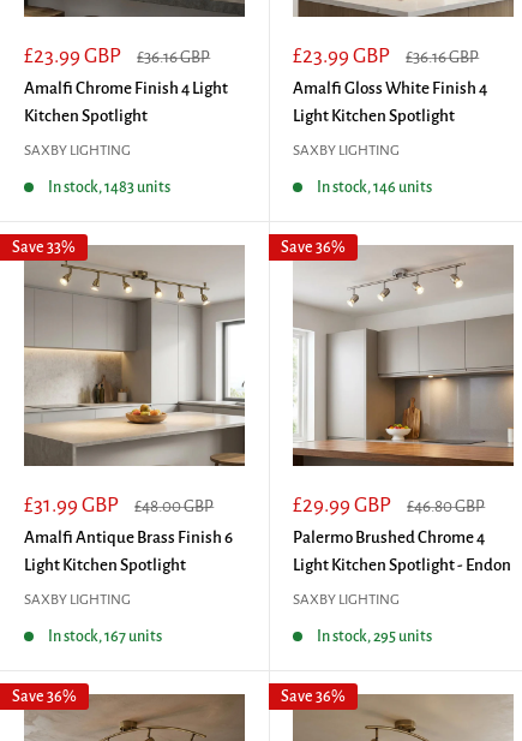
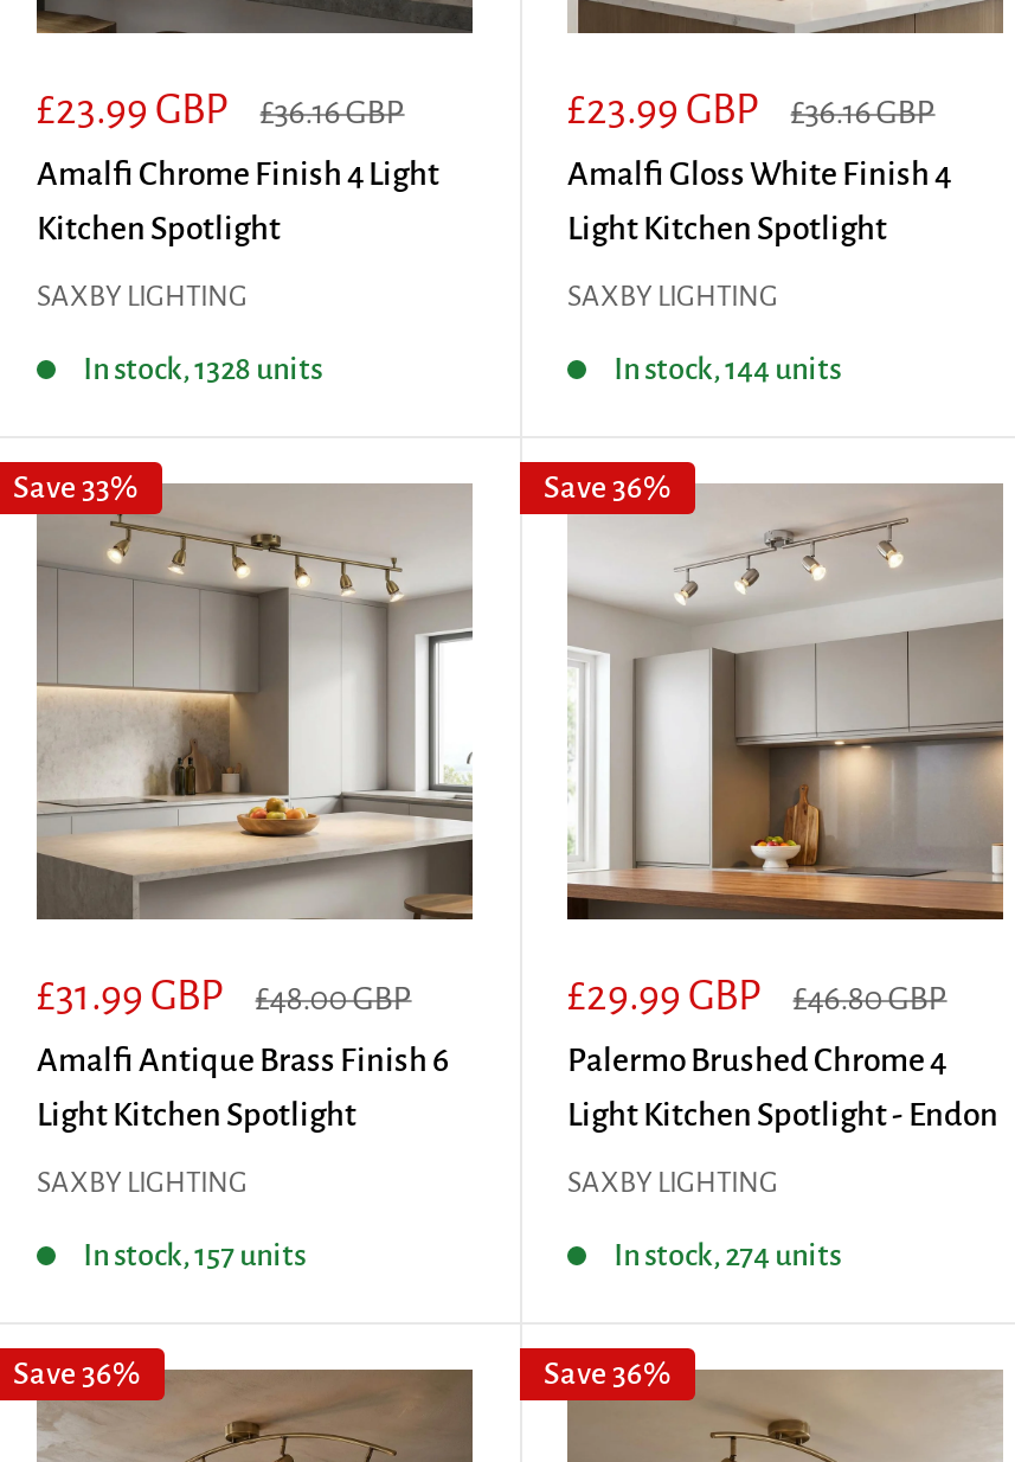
[48,178,170,195] In stock, 1483 units -> [83,352,322,385] In stock, 1328 units
[316,178,432,195] In stock, 146 units -> [614,352,841,385] In stock, 144 units
[48,628,162,644] In stock, 167 units -> [83,1238,306,1271] In stock, 157 units
[316,628,432,644] In stock, 295 units -> [614,1238,841,1271] In stock, 274 units

